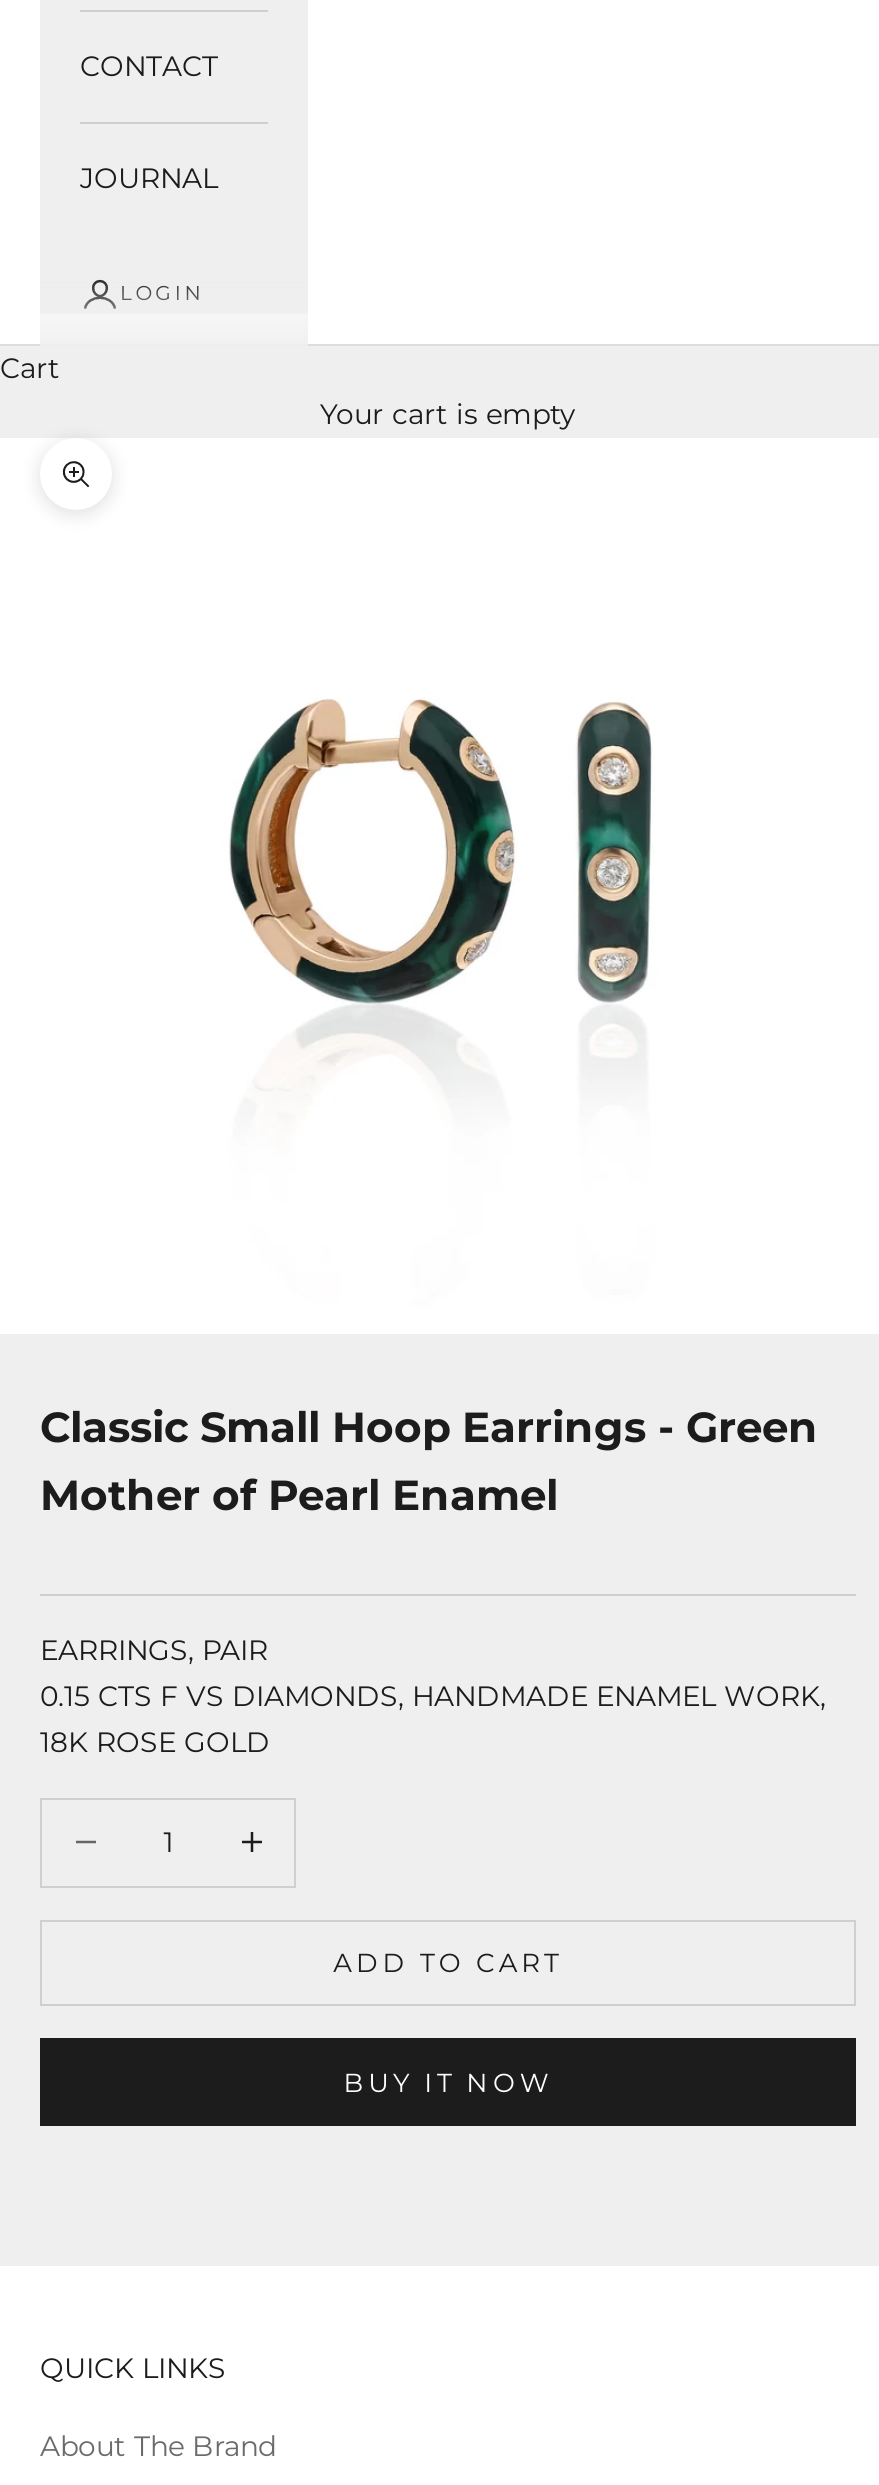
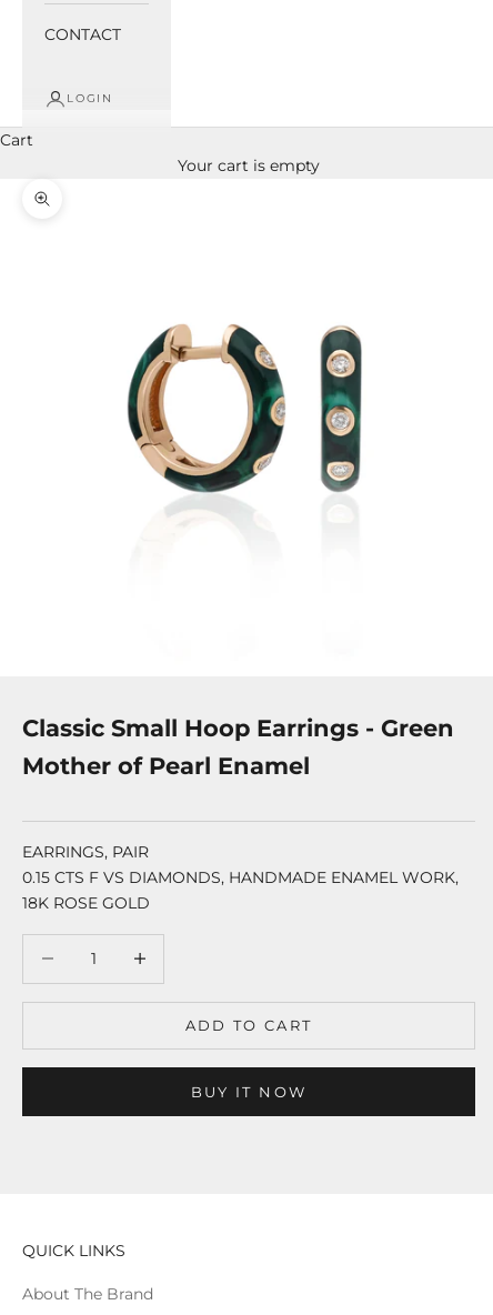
[80,159,218,195] JOURNAL -> none

